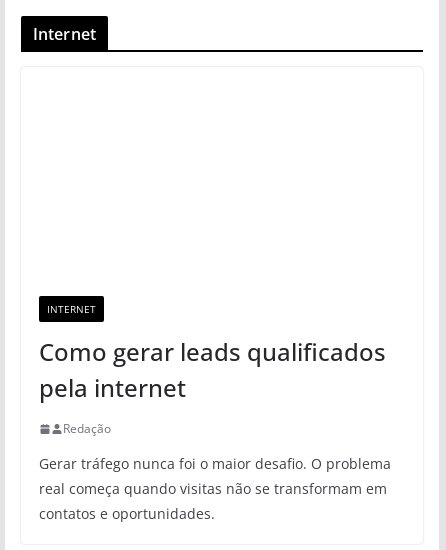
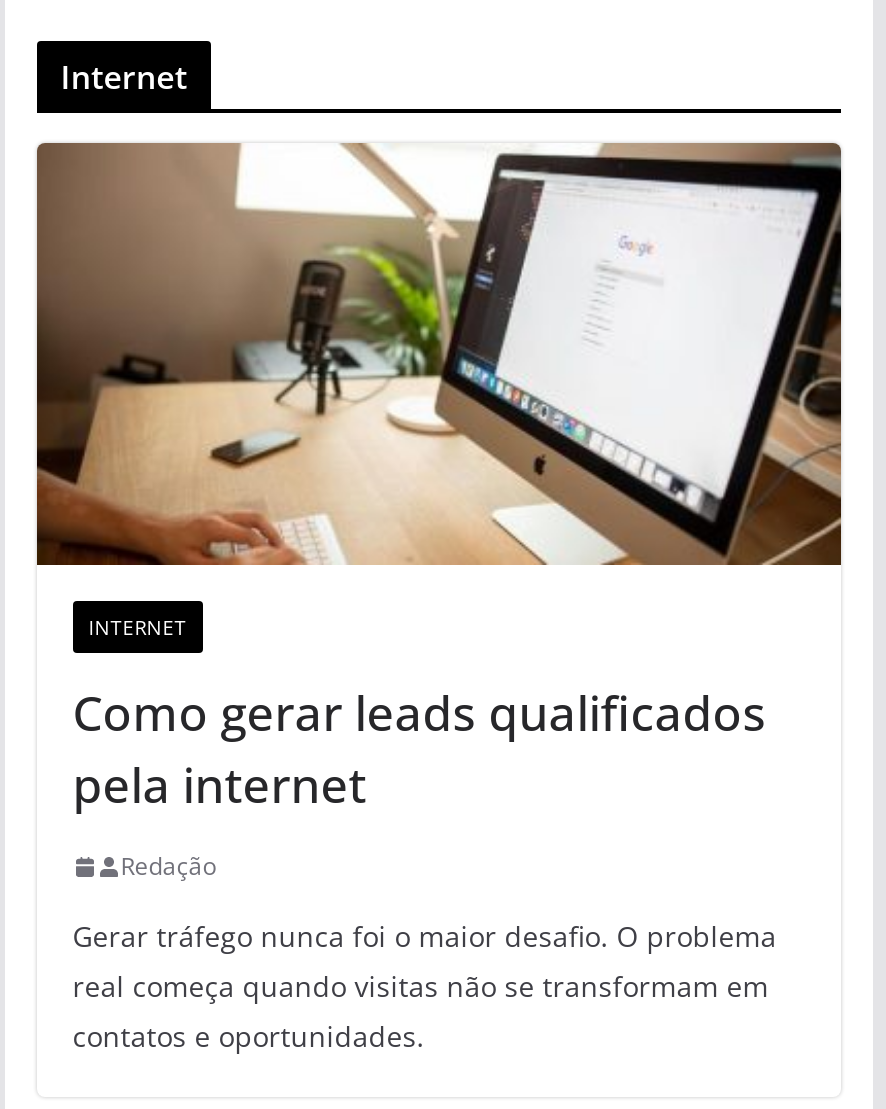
none -> [35,141,843,567] [image]

